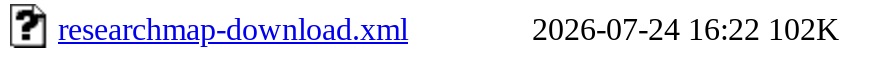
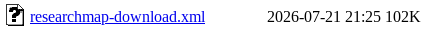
[532,12,840,46] 2026-07-24 16:22 102K -> [267,8,421,25] 2026-07-21 21:25 102K

